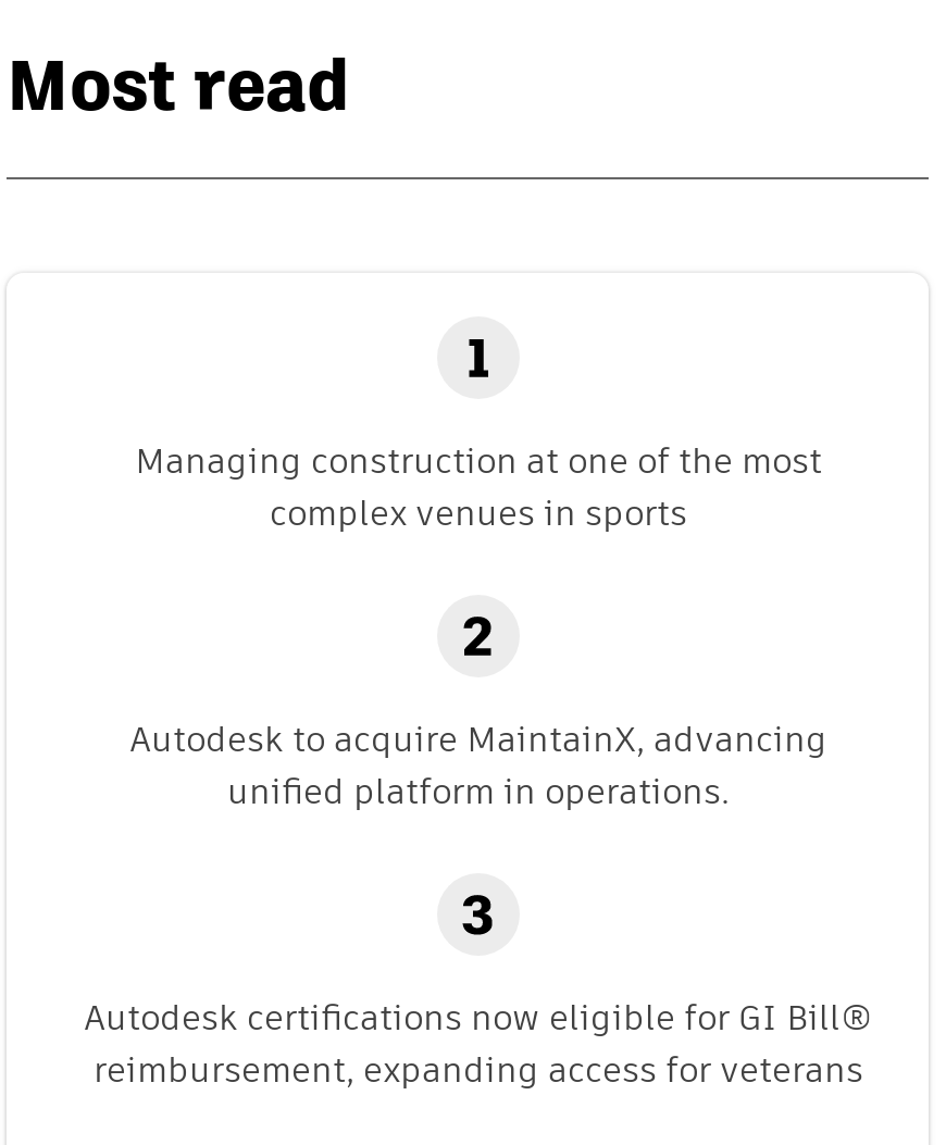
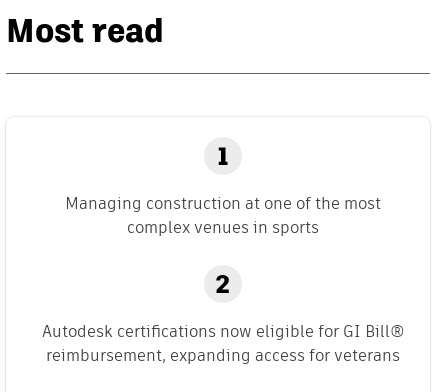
[129,714,827,817] Autodesk to acquire MaintainX, advancing | unified platform in operations. -> none

